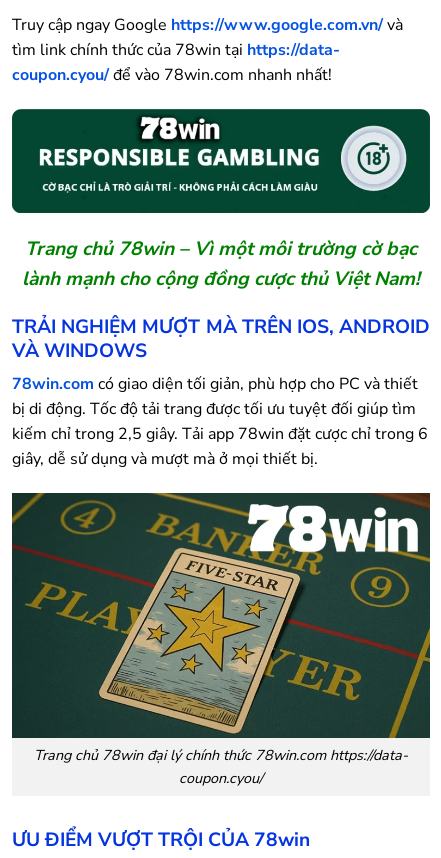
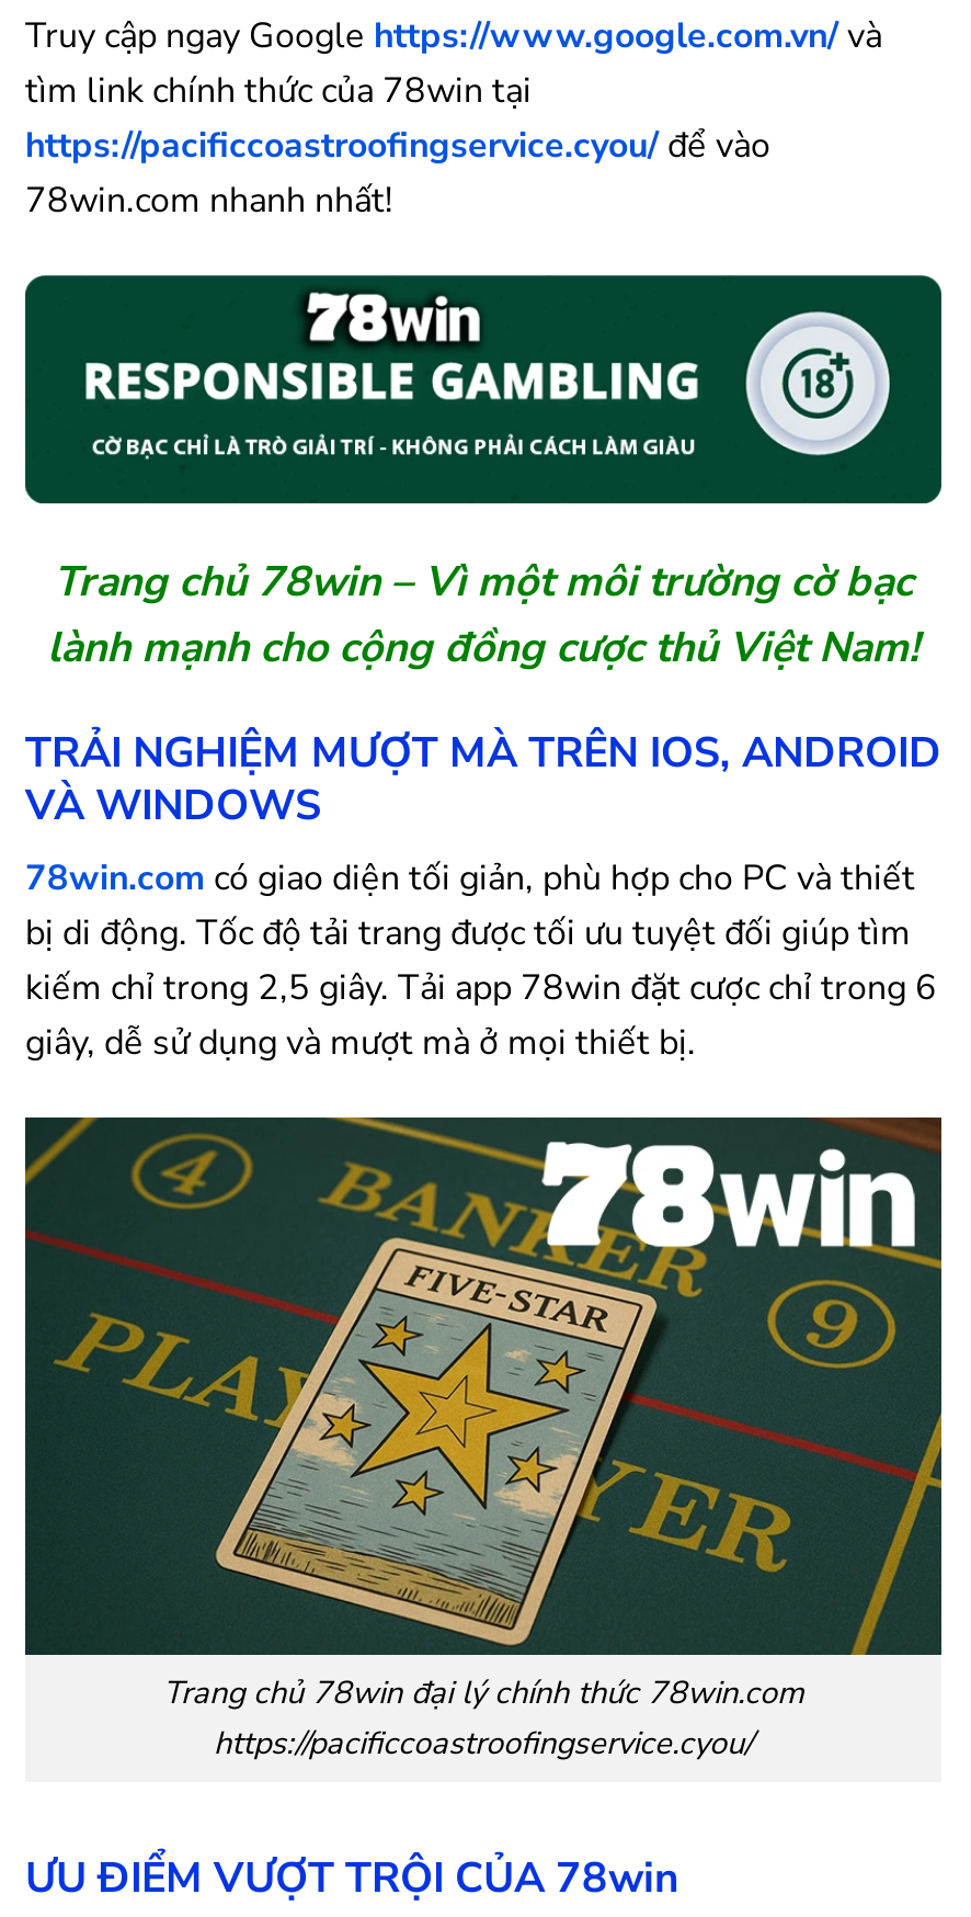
[12,39,340,86] tìm link chính thức của 78win tại https://data- | coupon.cyou/ để vào 78win.com nhanh nhất! -> [25,67,770,225] tìm link chính thức của 78win tại | https://pacificcoastroofingservice.cyou/ để vào | 78win.com nhanh nhất!
[34,745,408,788] Trang chủ 78win đại lý chính thức 78win.com https://data- | coupon.cyou/ -> [163,1670,803,1765] Trang chủ 78win đại lý chính thức 78win.com | https://pacificcoastroofingservice.cyou/

